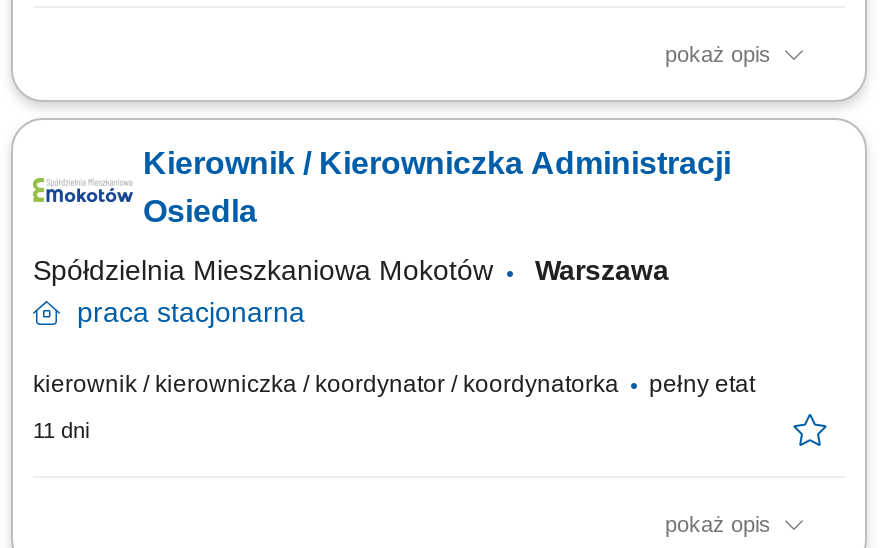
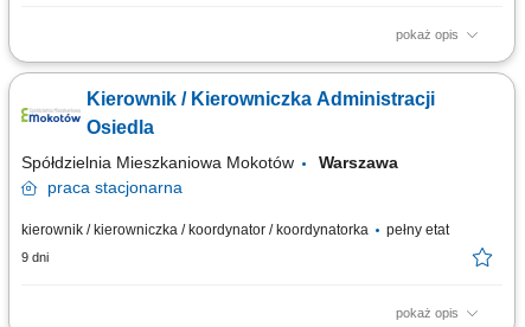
[33,418,89,442] 11 dni -> [21,250,49,264] 9 dni

